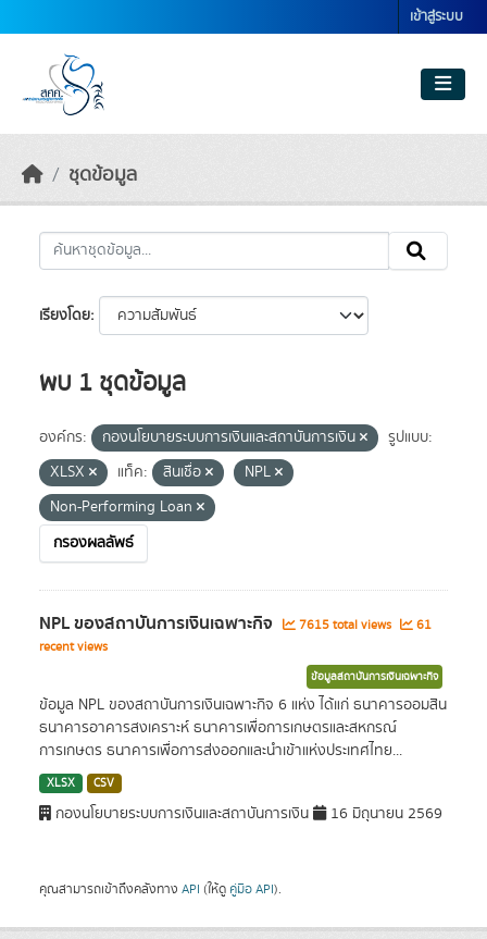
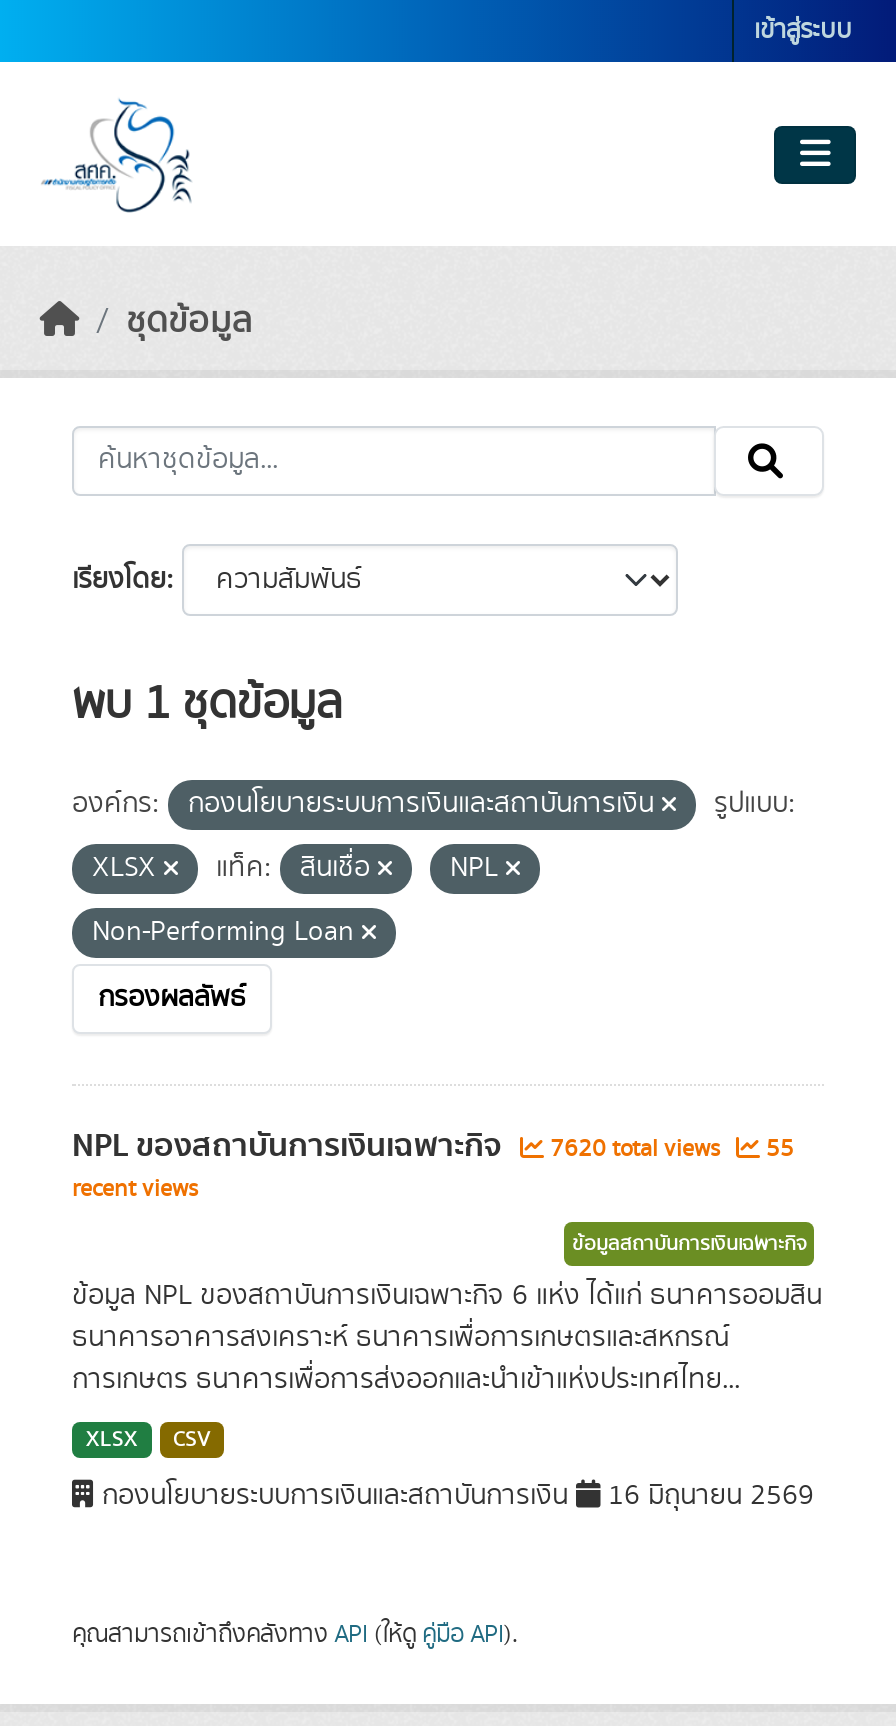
[296,616,395,634] 7615 total views -> [544,1132,726,1166] 7620 total views
[413,616,432,634] 61 -> [760,1132,794,1166] 55

